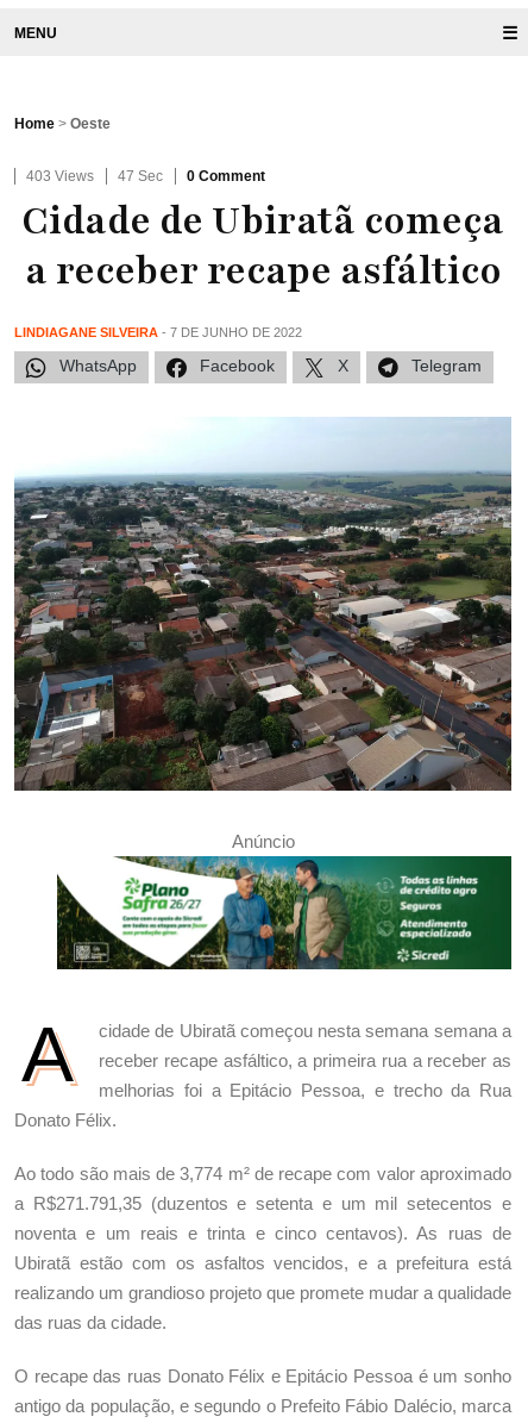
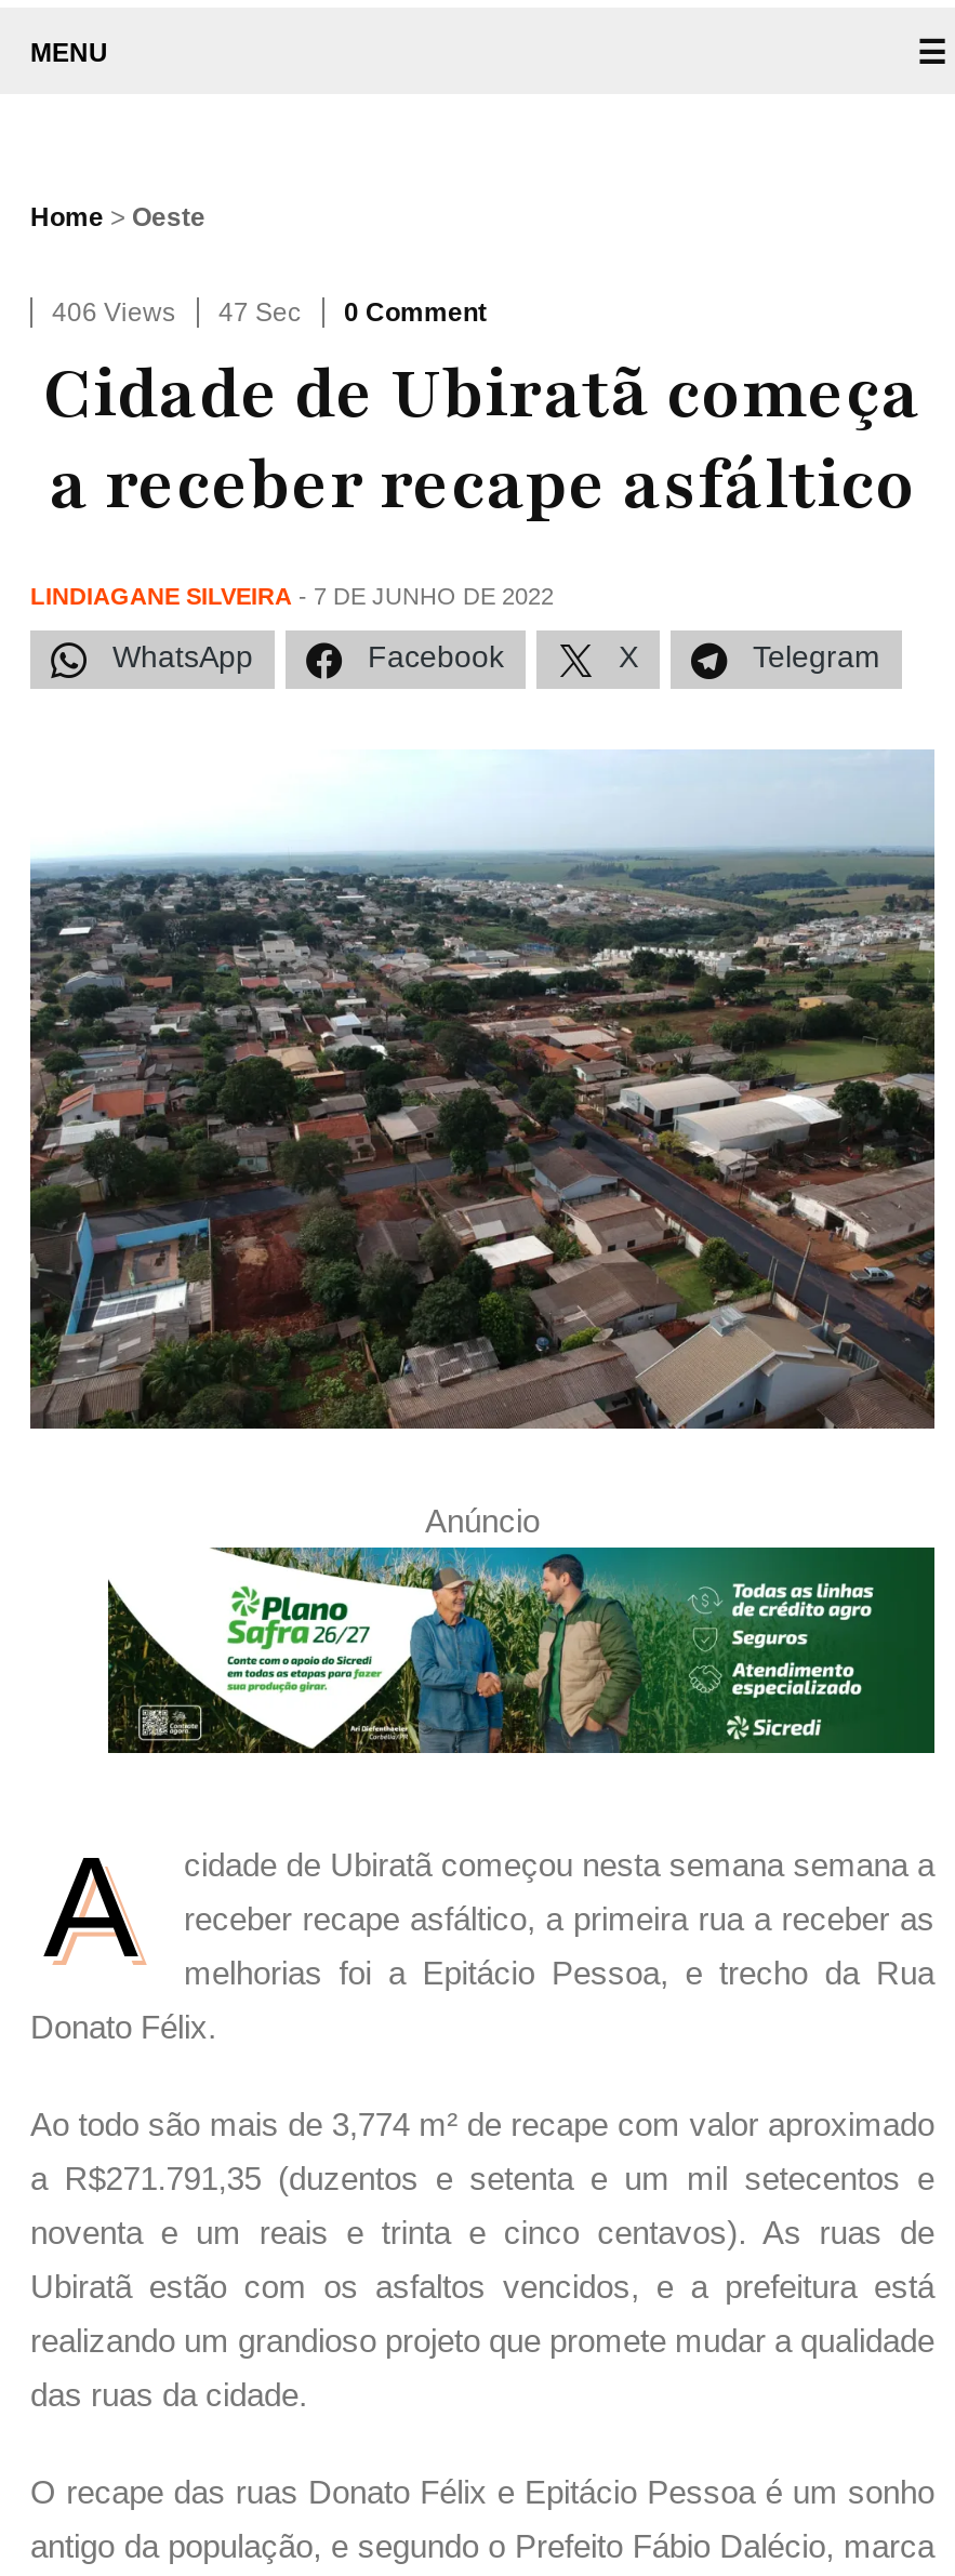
[26,168,265,185] 403 Views 47 Sec 0 Comment -> [52,298,487,329] 406 Views 47 Sec 0 Comment

